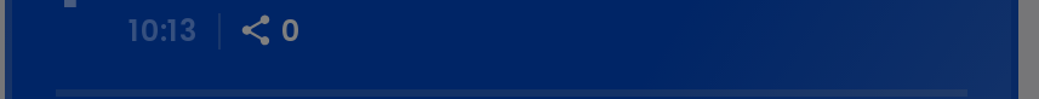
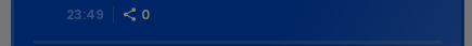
[129,10,301,51] 10:13 0 -> [66,5,150,24] 23:49 0

